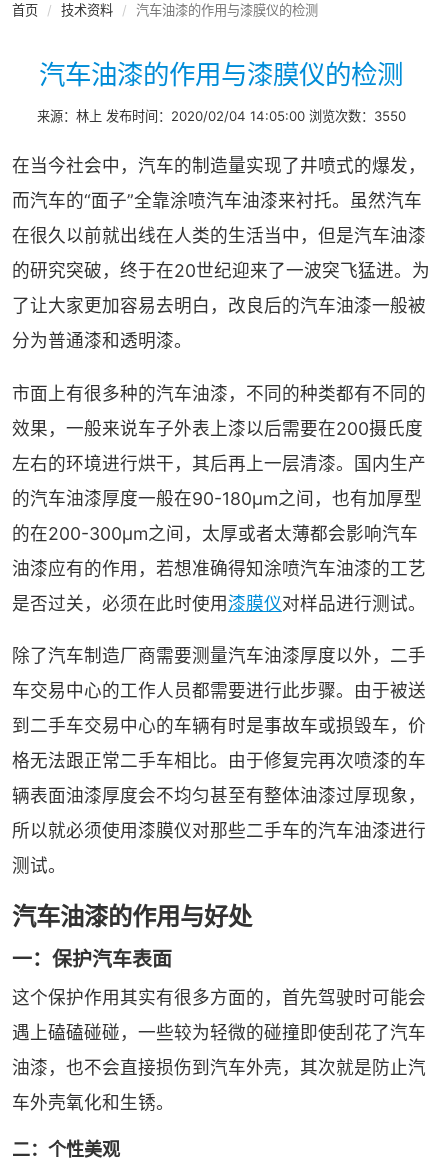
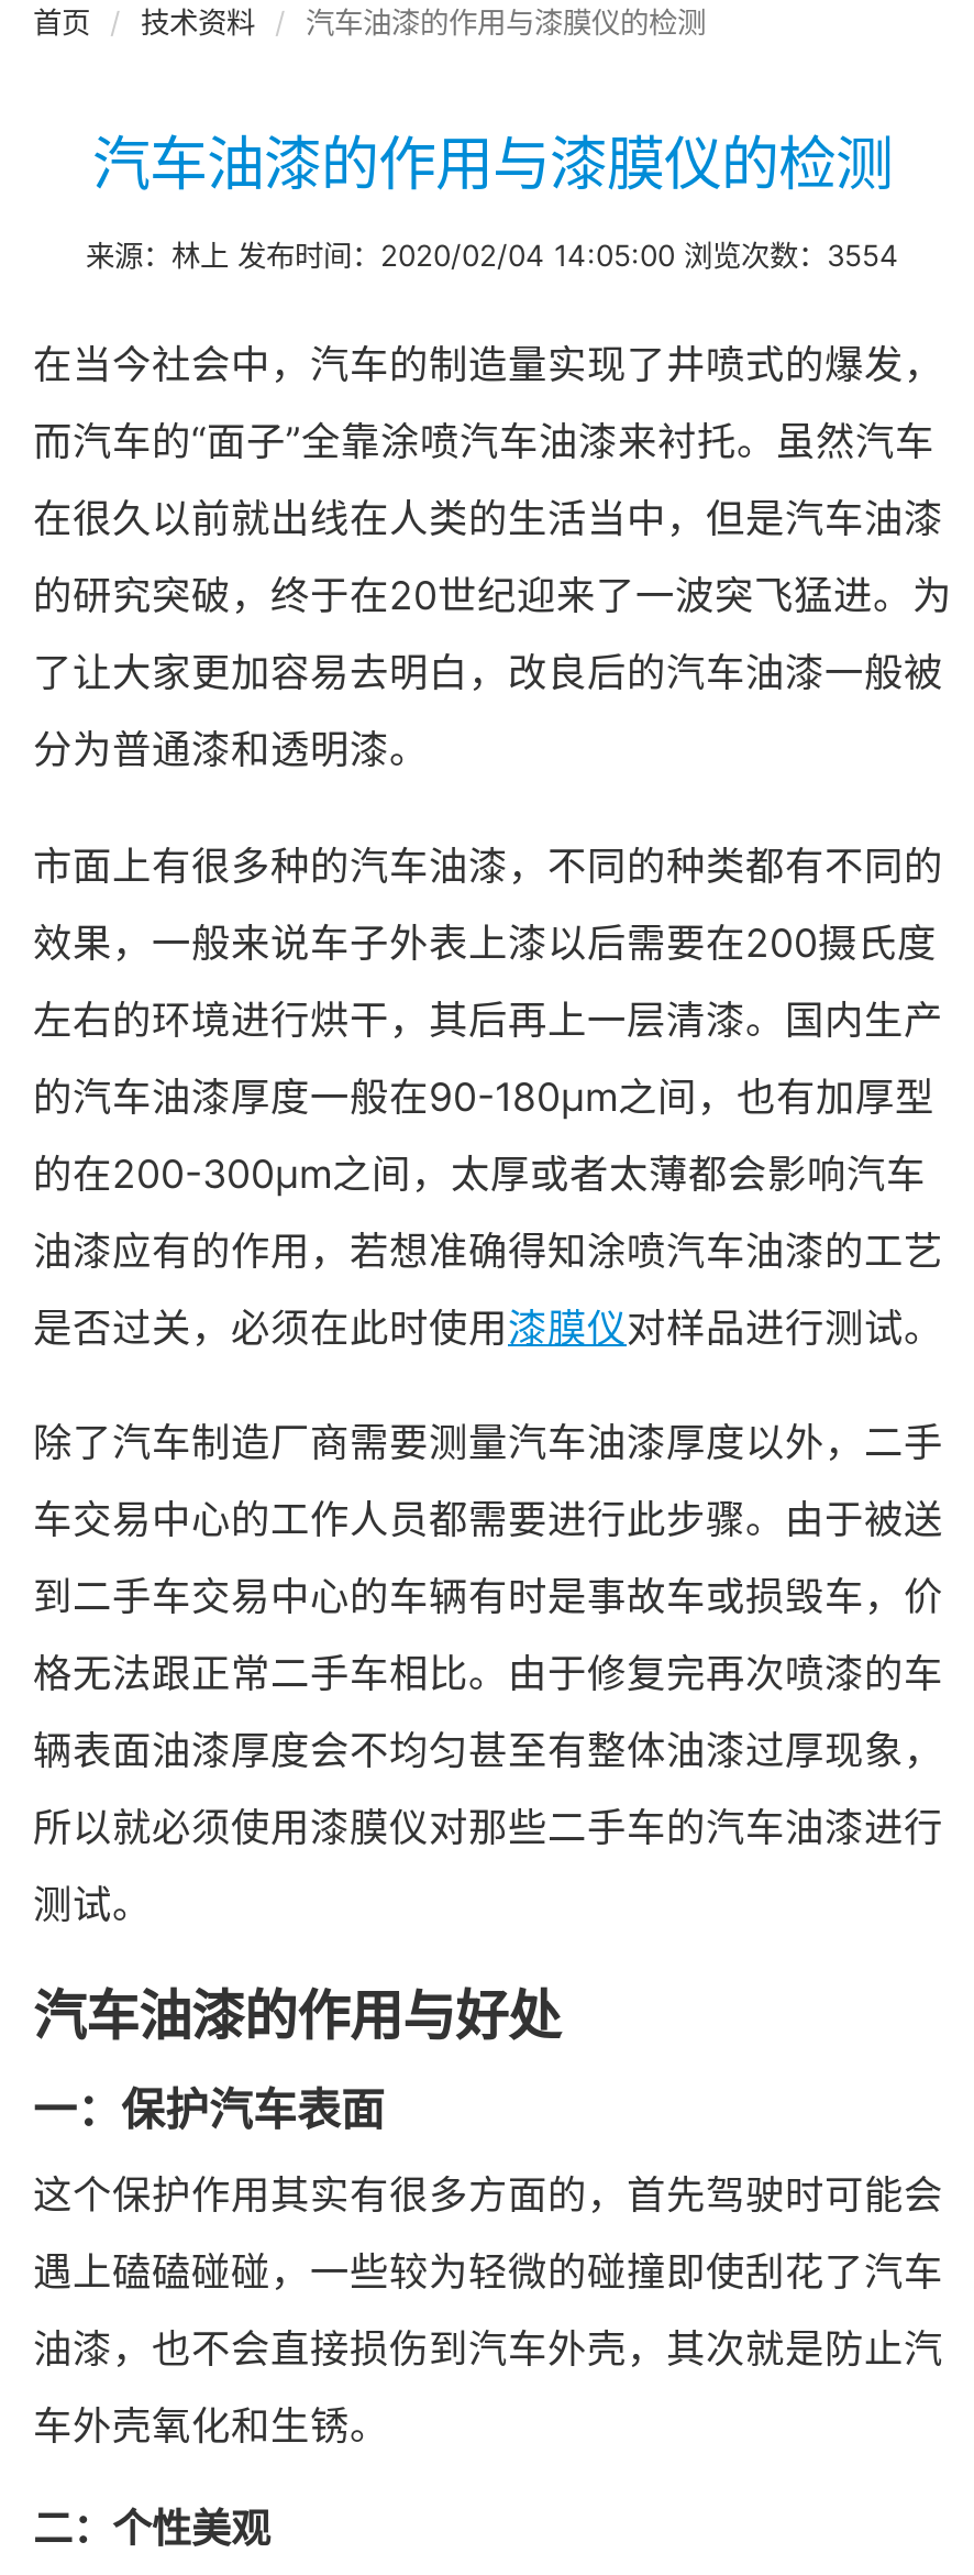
[36,108,405,124] 来源：林上 发布时间：2020/02/04 14:05:00 浏览次数：3550 -> [86,238,899,273] 来源：林上 发布时间：2020/02/04 14:05:00 浏览次数：3554

